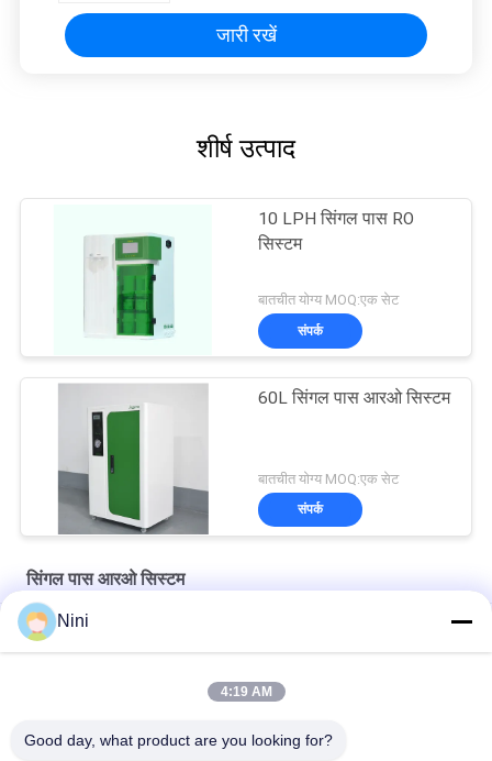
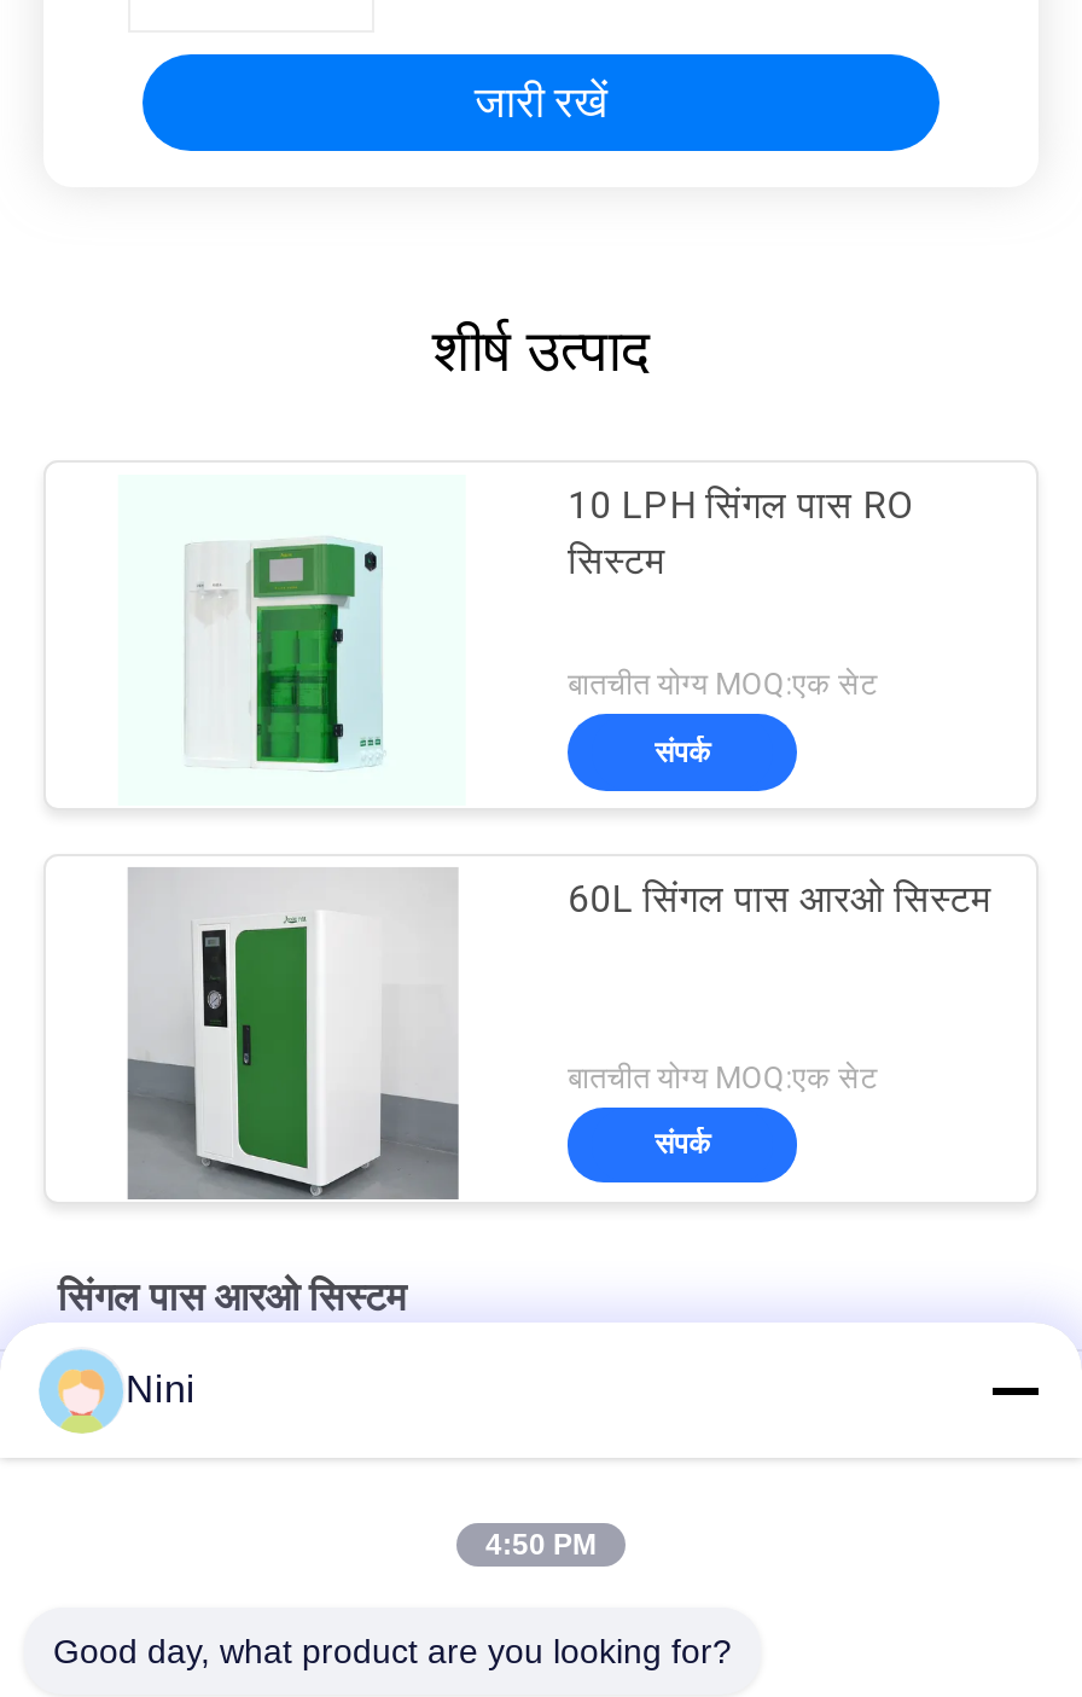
[220,684,272,699] 4:19 AM -> [485,1528,597,1562] 4:50 PM

